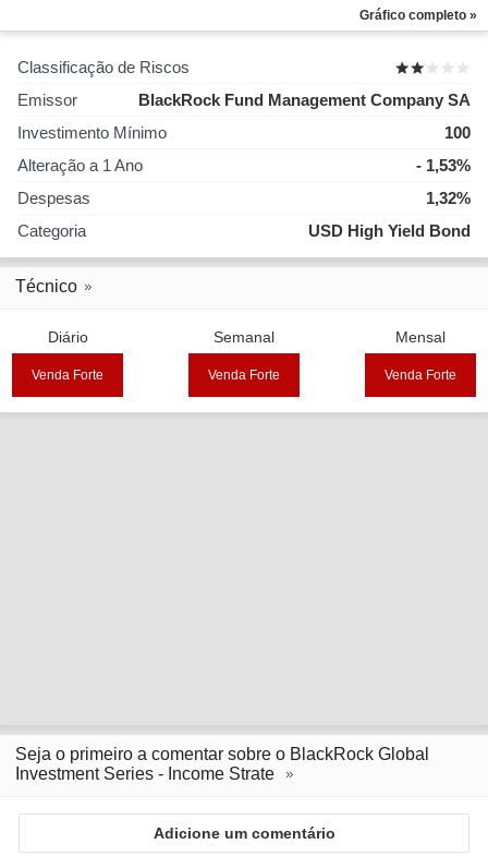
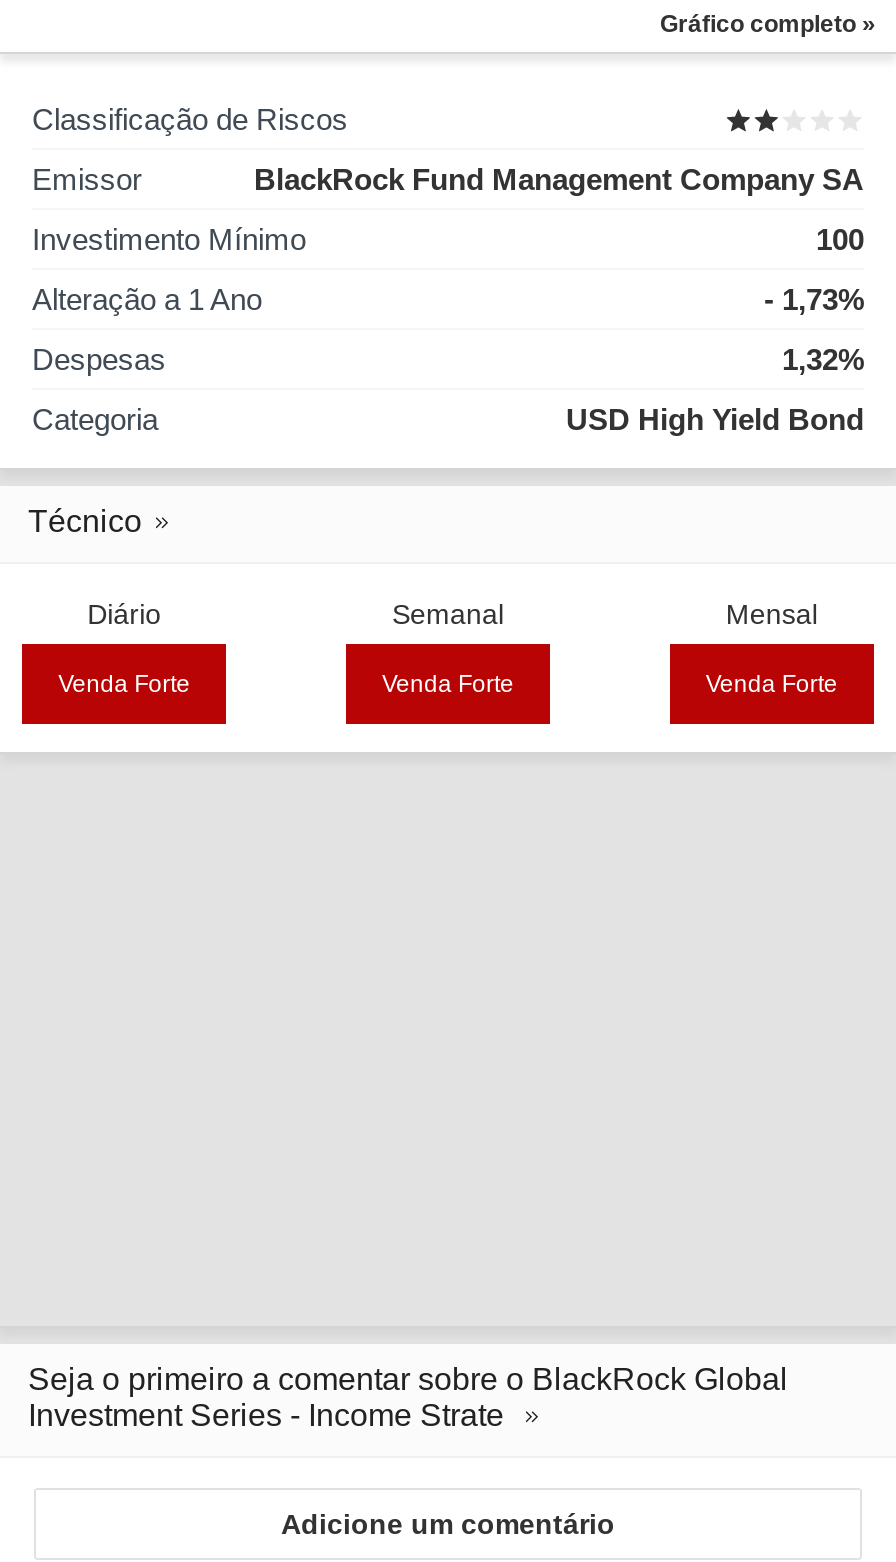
[416,156,471,175] - 1,53% -> [764,282,864,316] - 1,73%

